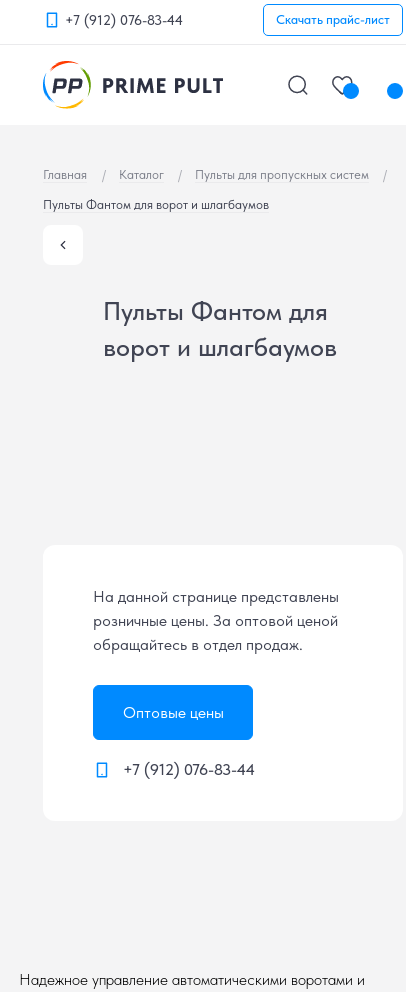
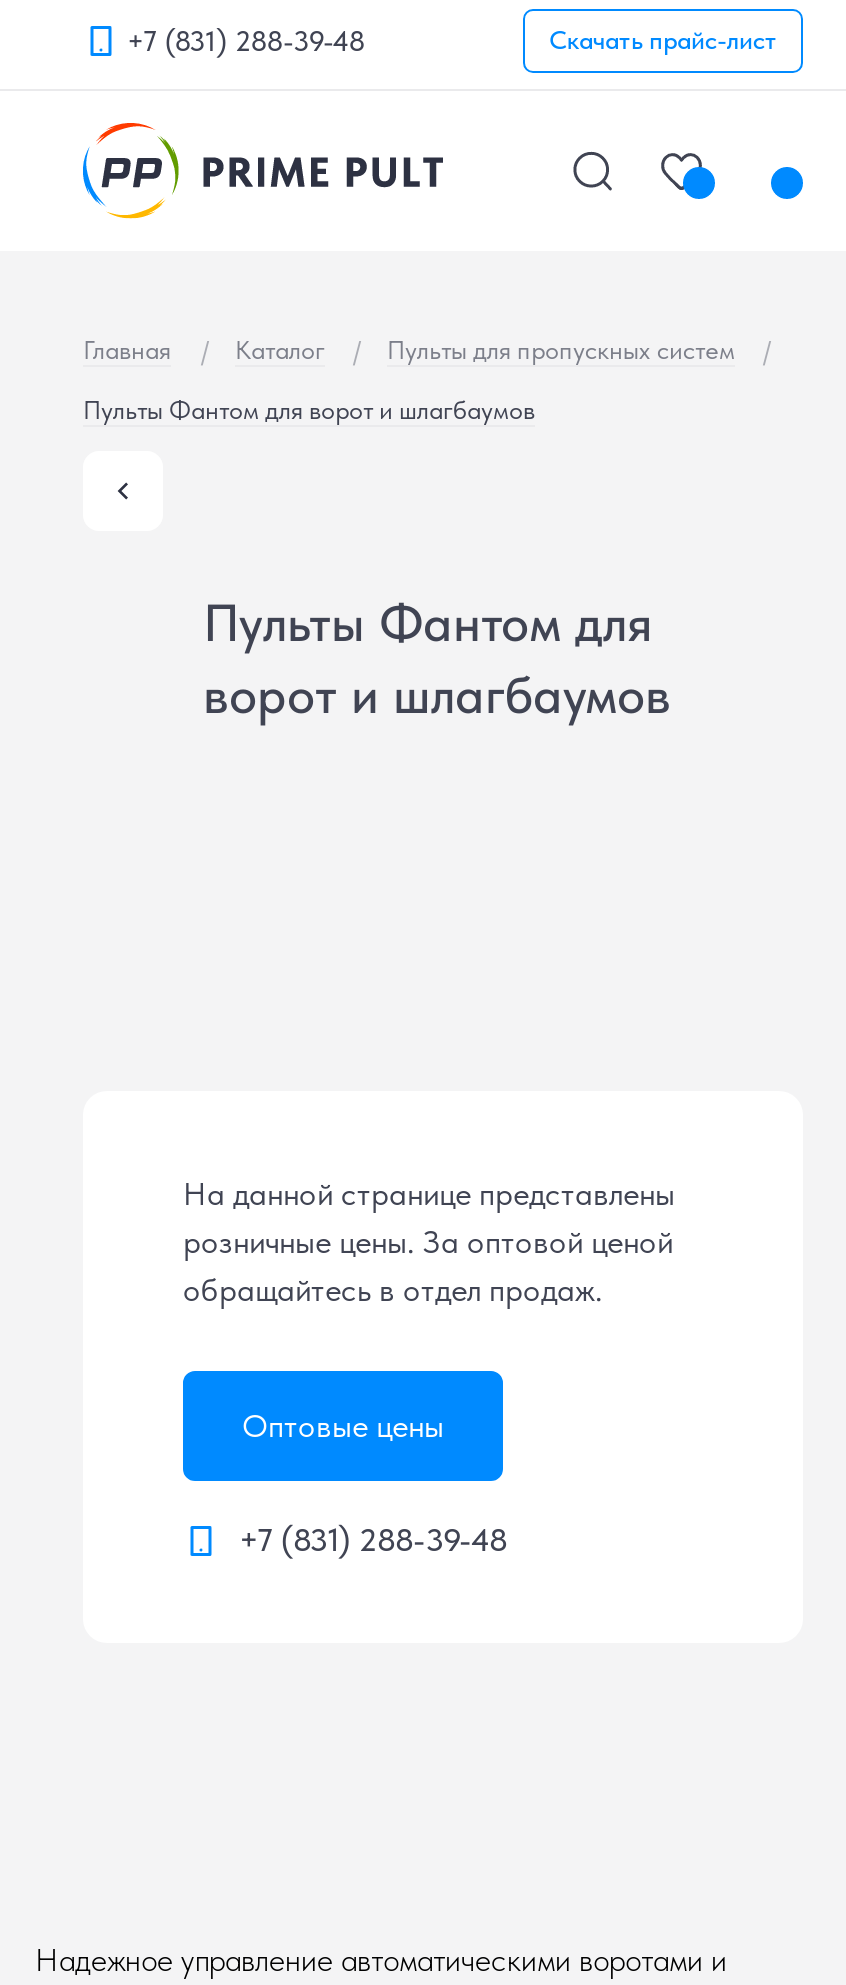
[65,11,183,27] +7 (912) 076-83-44 -> [127,24,365,56] +7 (831) 288-39-48
[123,760,255,779] +7 (912) 076-83-44 -> [239,1521,507,1559] +7 (831) 288-39-48

